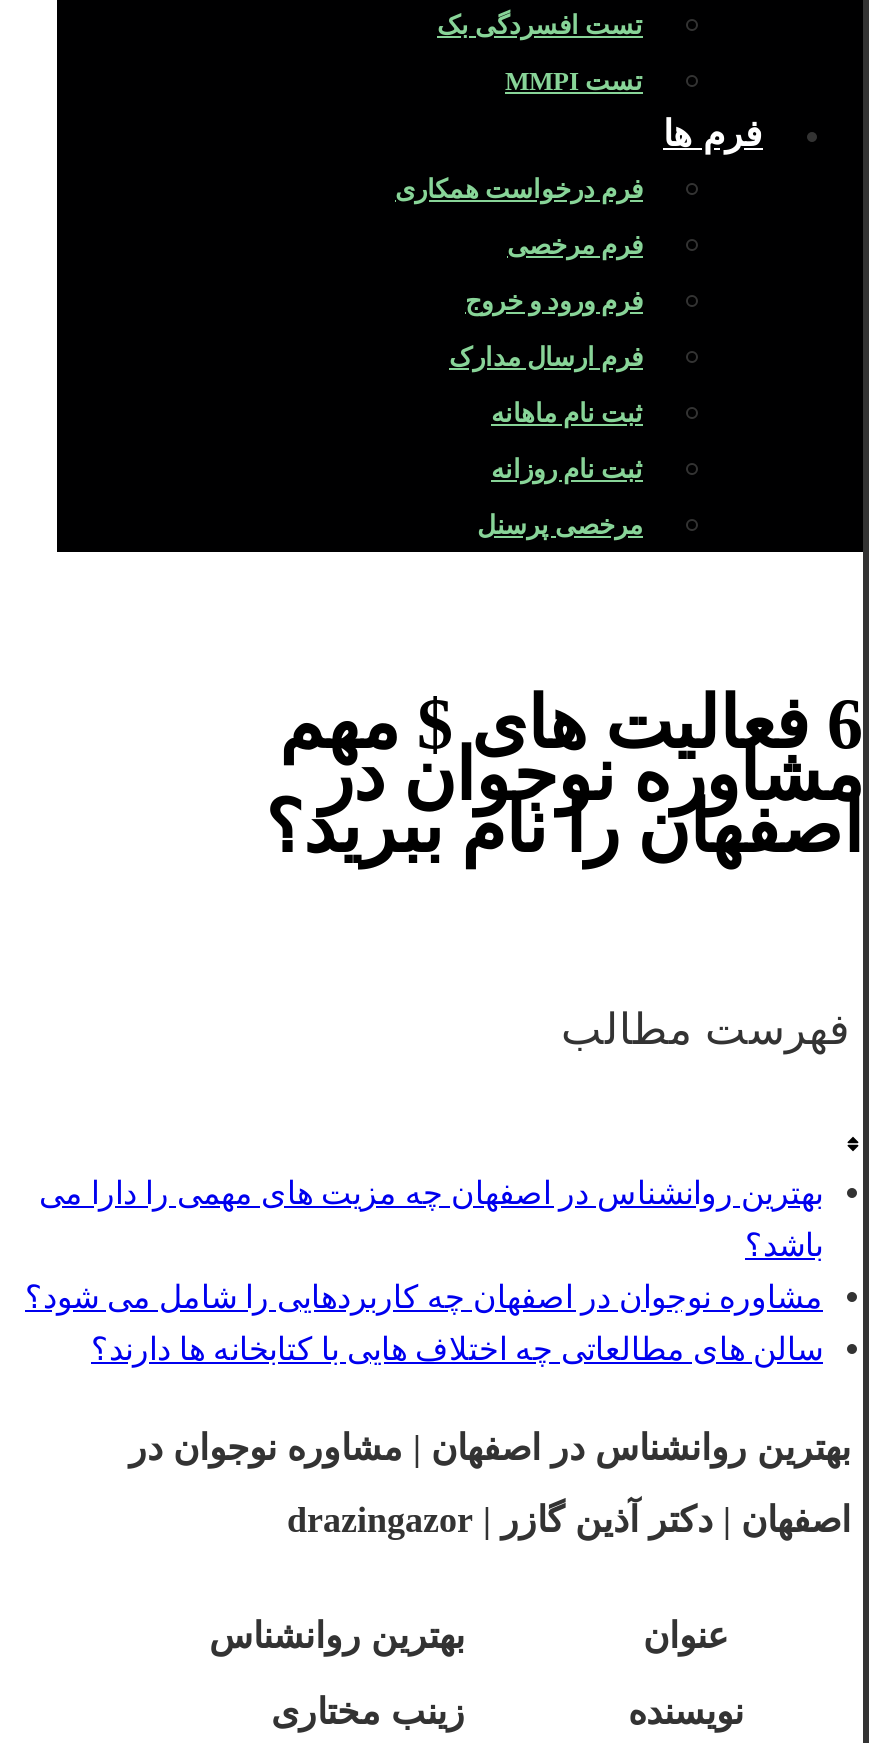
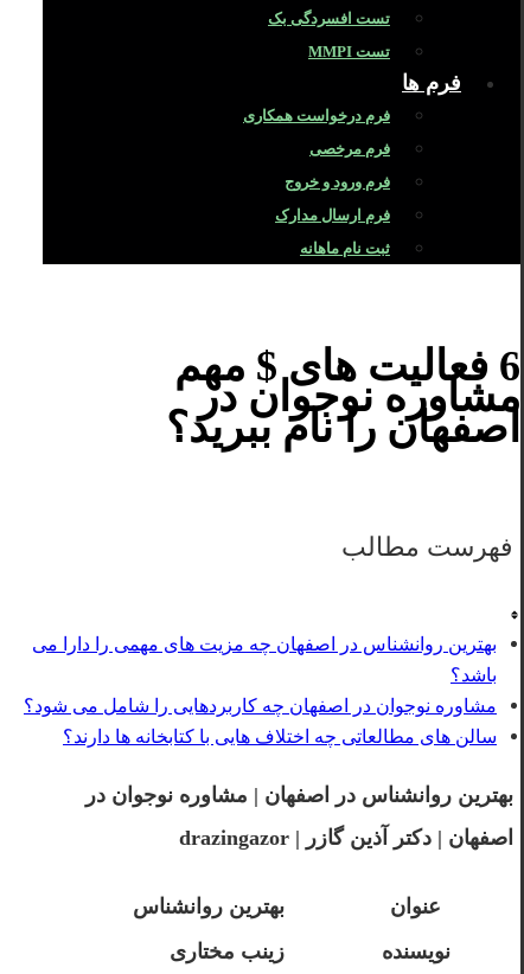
[477,454,643,540] ثبت نام روزانه | مرخصی پرسنل -> none

